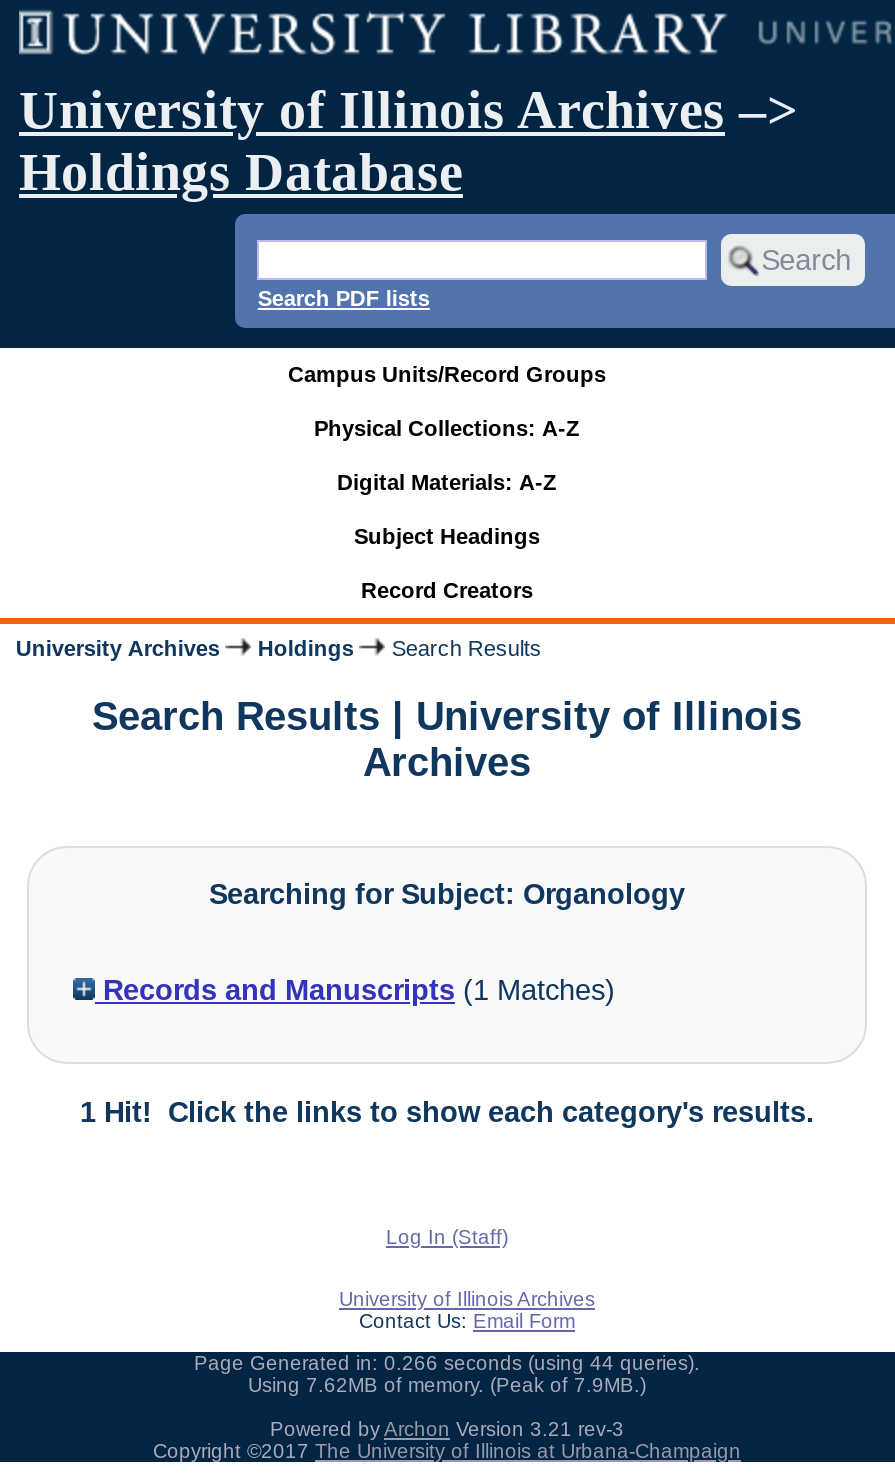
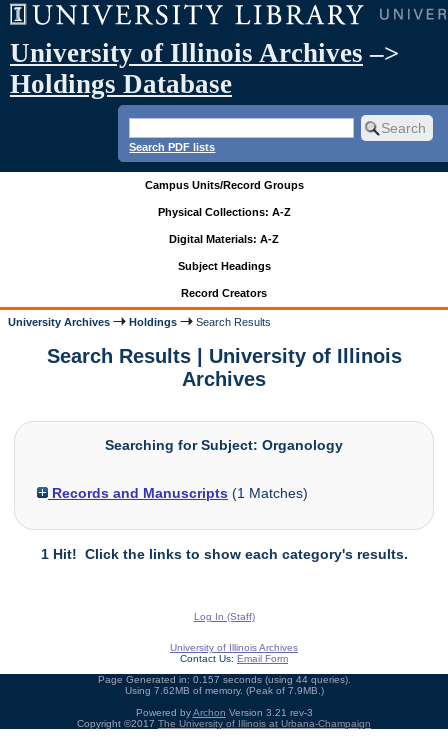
[194,1353,700,1375] Page Generated in: 0.266 seconds (using 44 queries). -> [97,674,350,685] Page Generated in: 0.157 seconds (using 44 queries).

